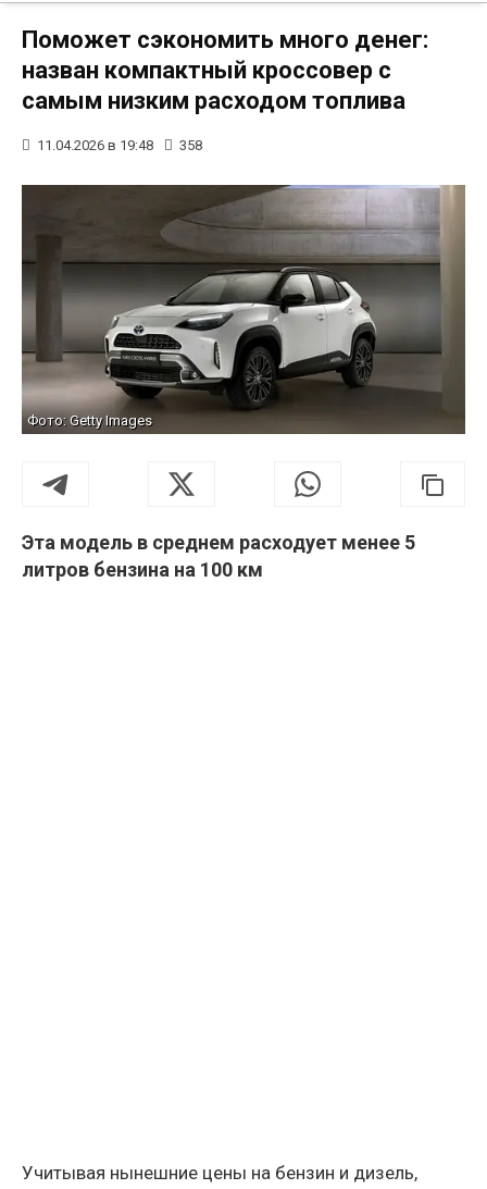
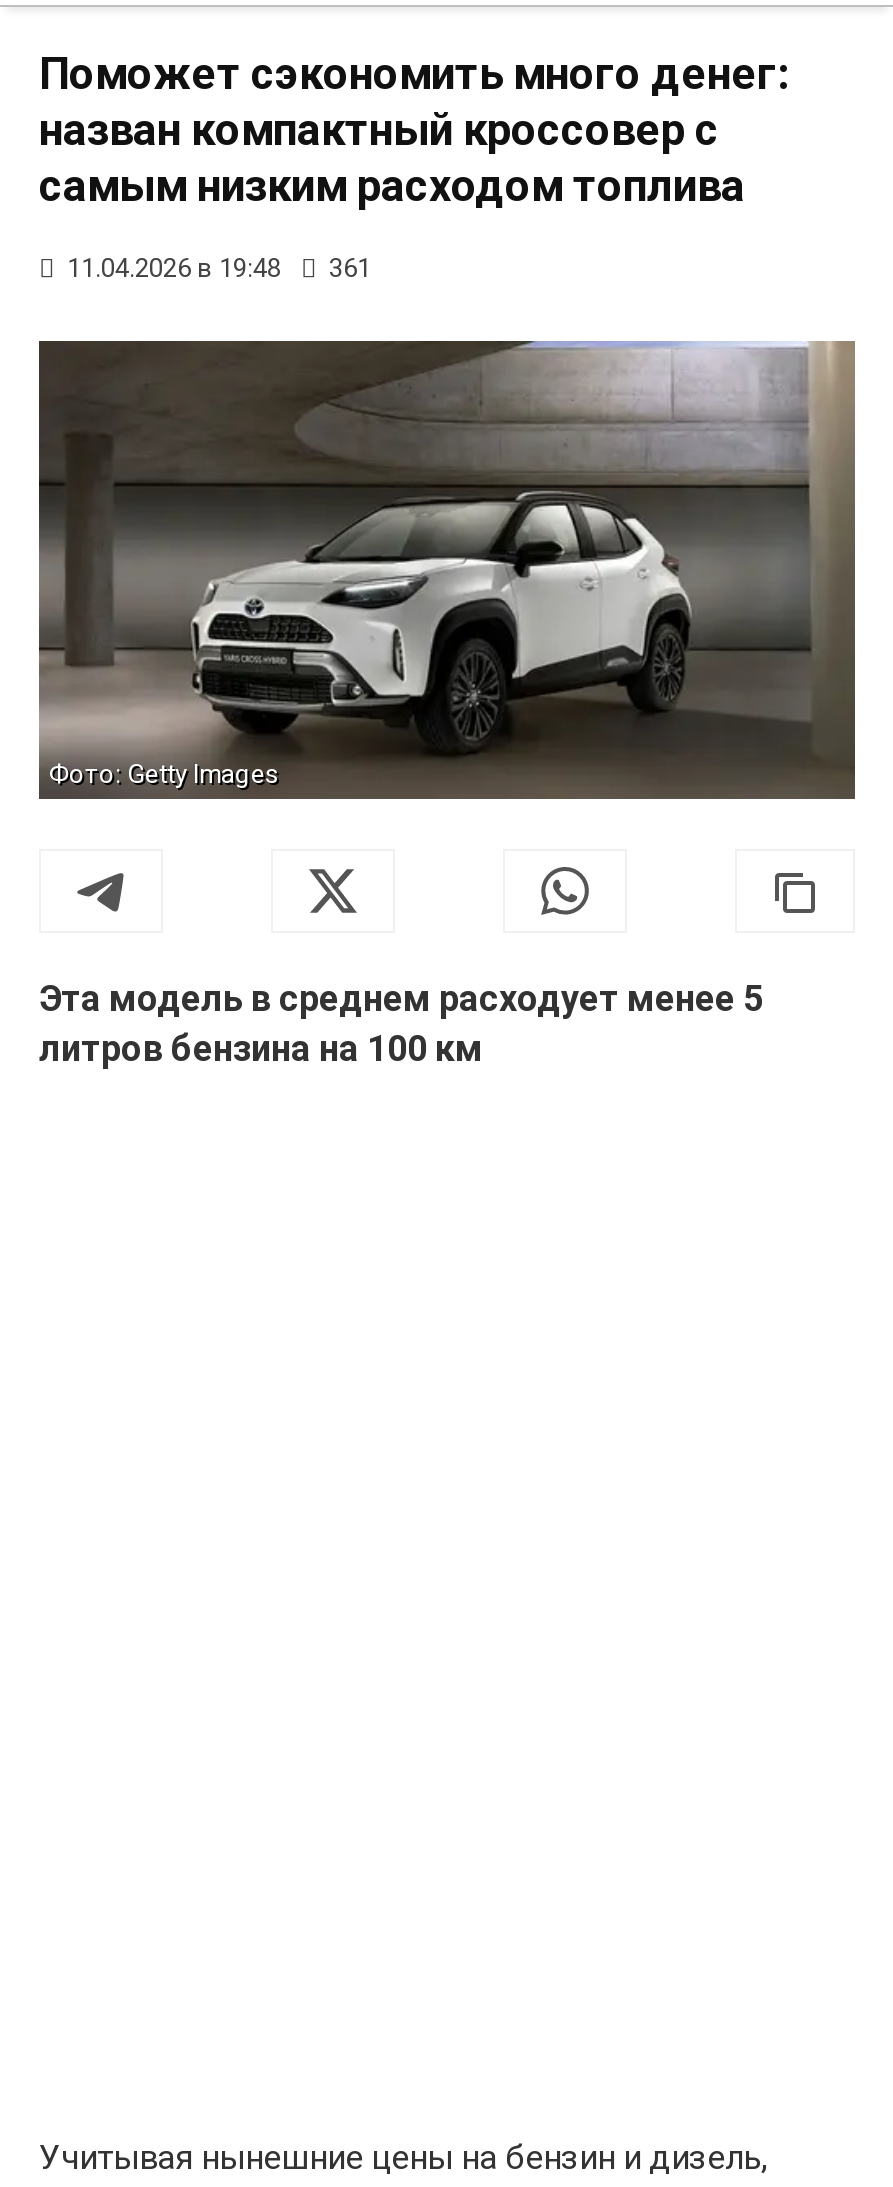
[34,137,202,153] 11.04.2026 в 19:48 358 -> [61,253,371,283] 11.04.2026 в 19:48 361

